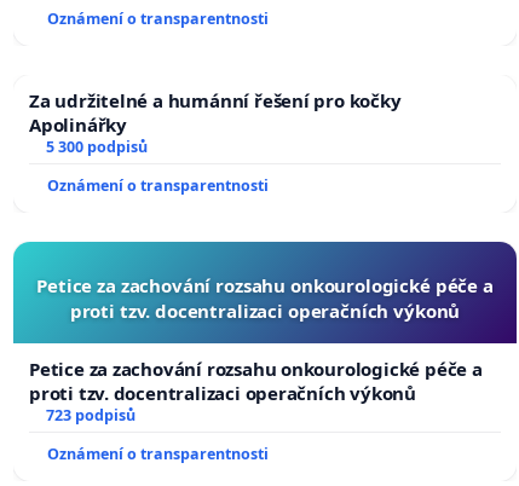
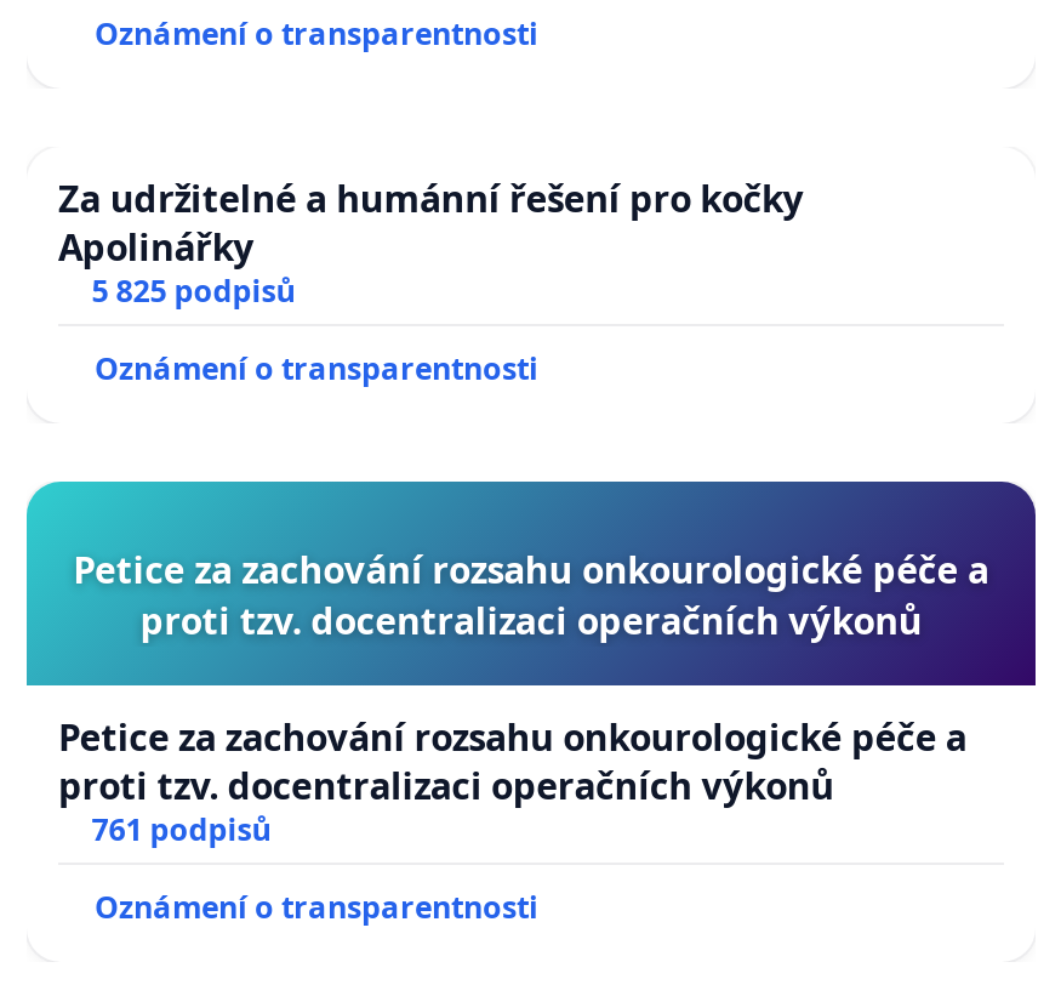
[46,137,147,158] 5 300 podpisů -> [92,271,295,313] 5 825 podpisů
[46,405,135,426] 723 podpisů -> [92,810,271,851] 761 podpisů

